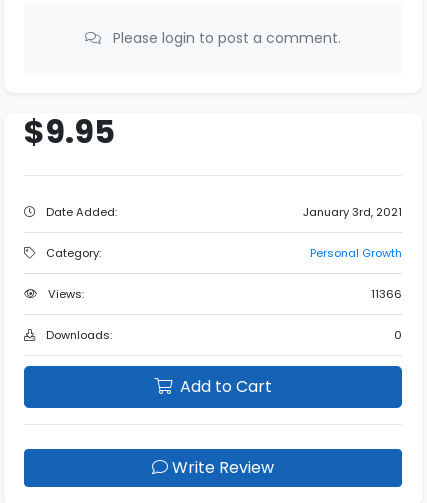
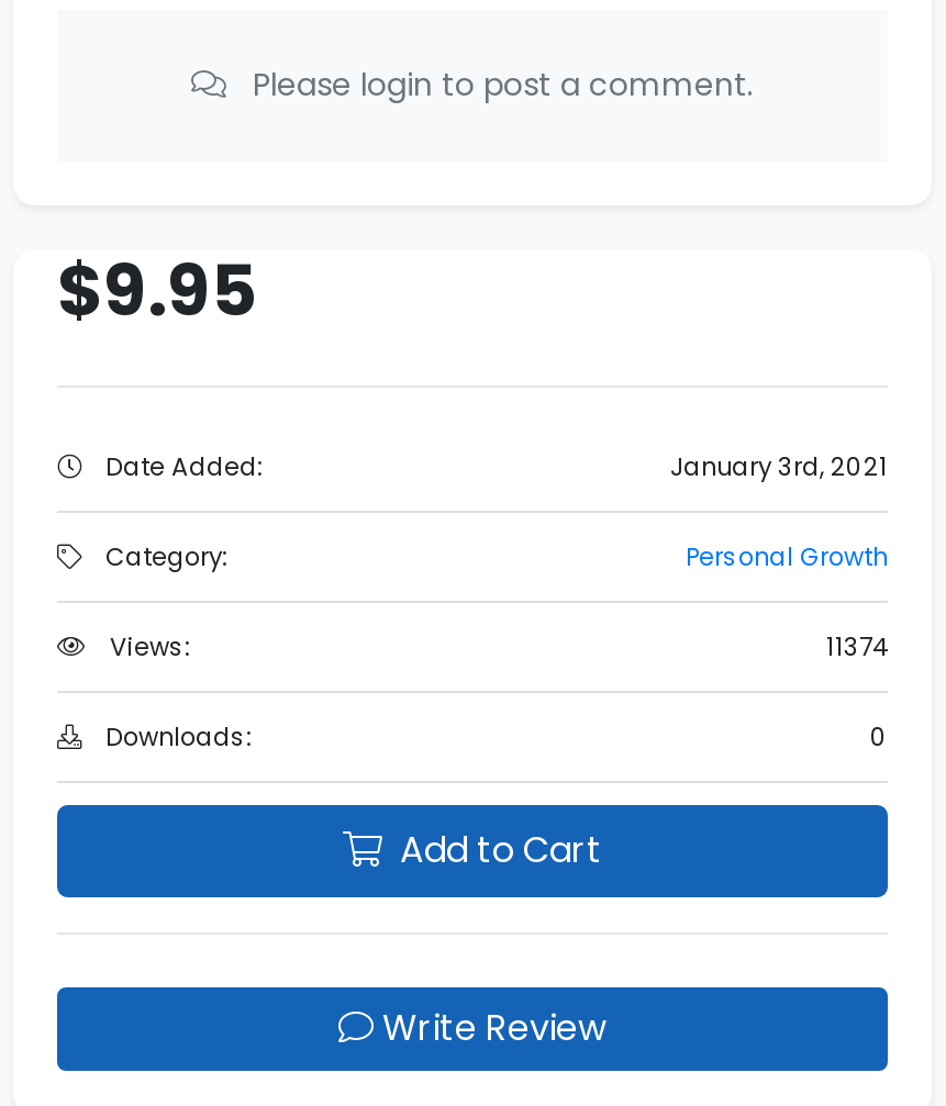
[371,286,402,302] 11366 -> [826,628,888,664] 11374

